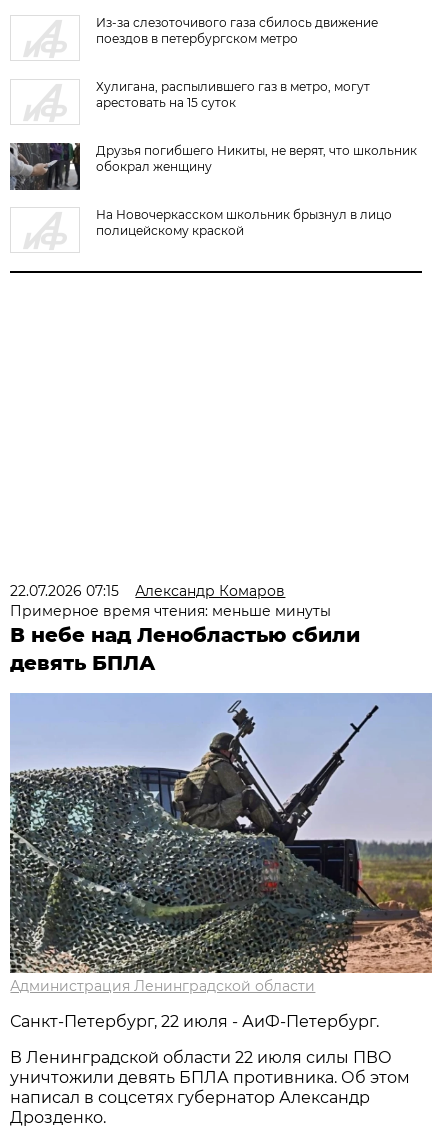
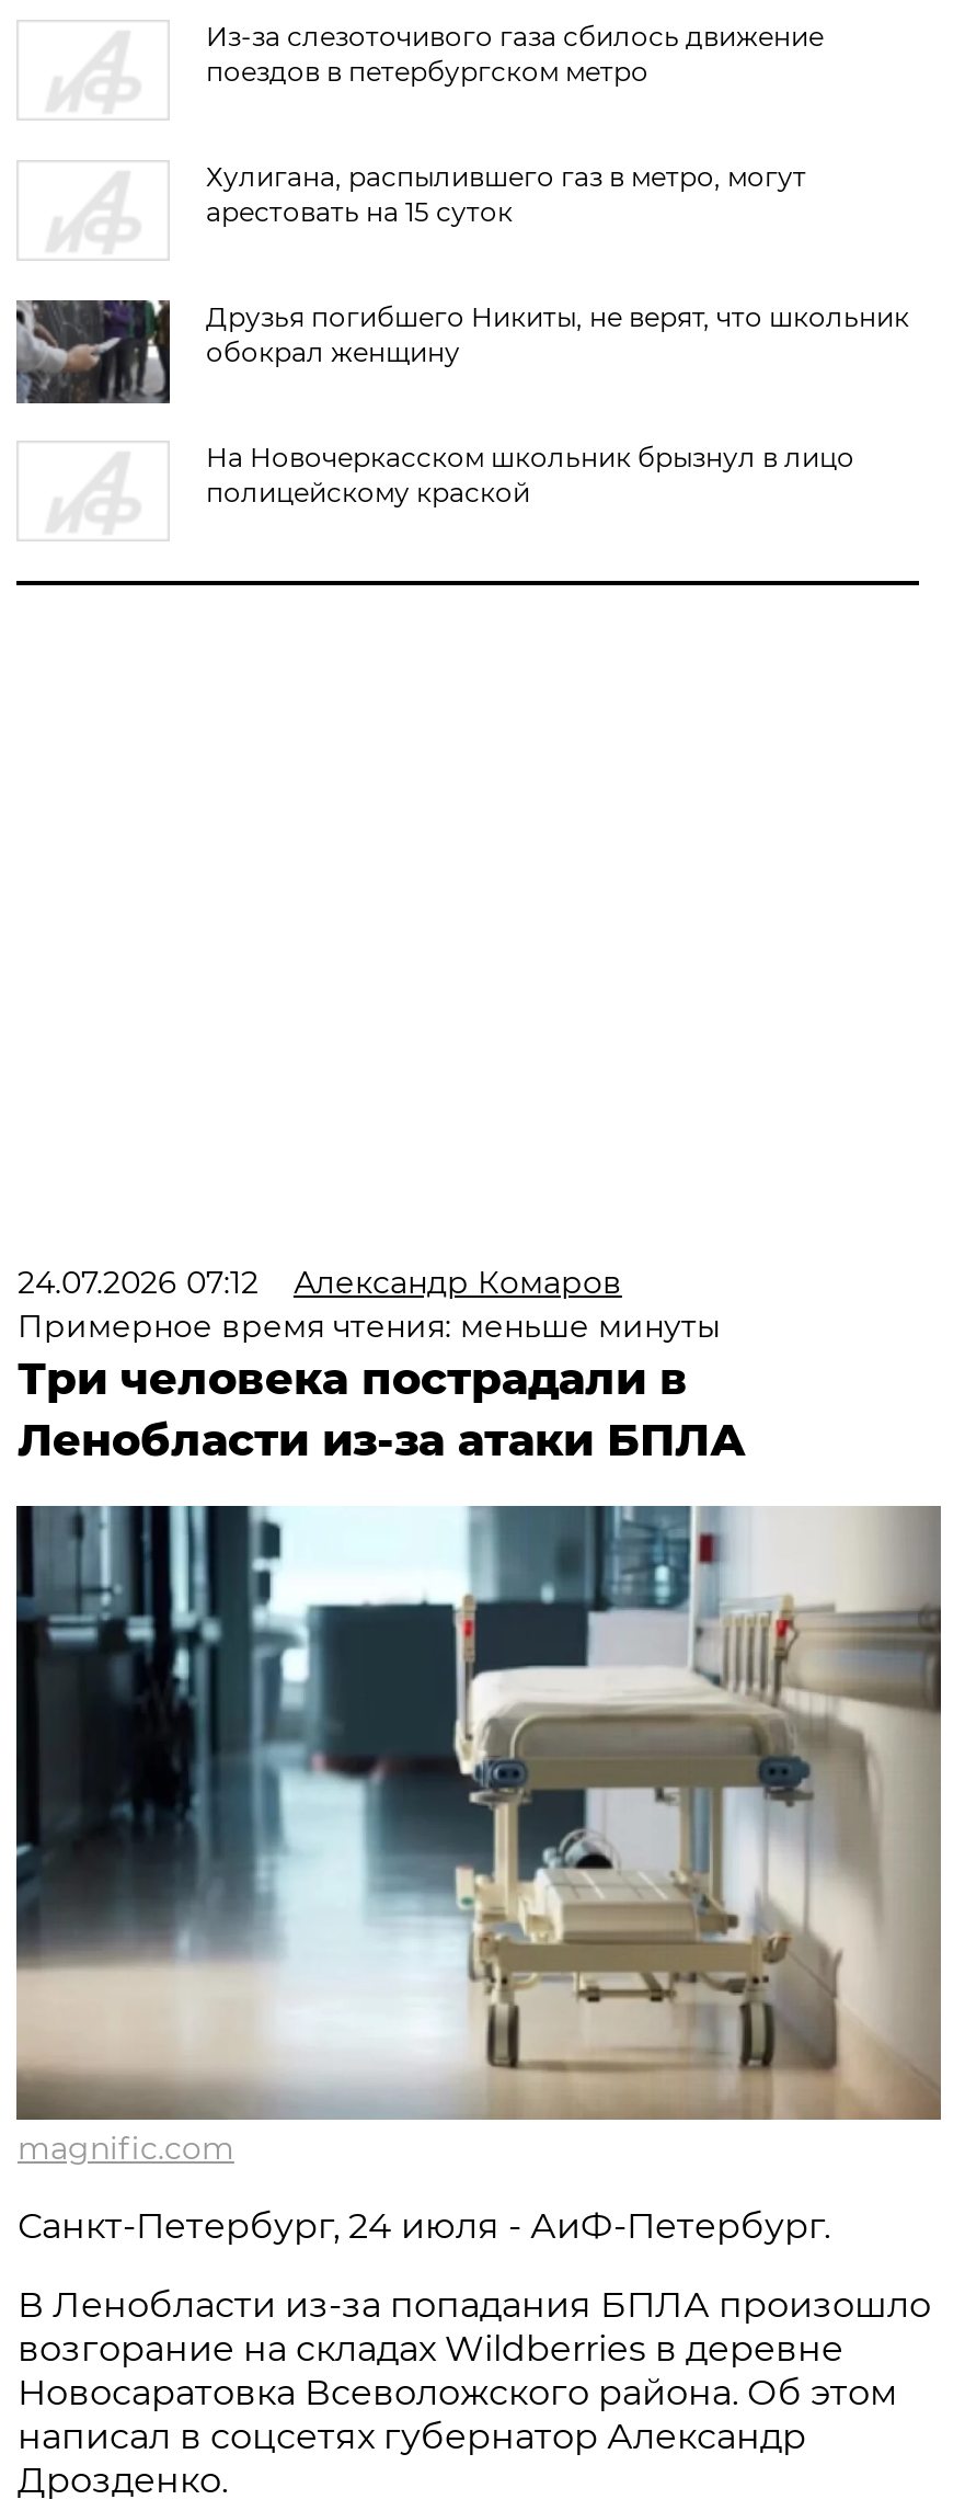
[10,582,285,600] 22.07.2026 07:15 Александр Комаров -> [17,1263,622,1303] 24.07.2026 07:12 Александр Комаров
[10,623,360,675] В небе над Ленобластью сбили | девять БПЛА -> [17,1353,745,1467] Три человека пострадали в | Ленобласти из-за атаки БПЛА
[9,693,433,995] [image] | Администрация Ленинградской области -> [14,1504,943,2168] [image] | magnific.com
[10,1012,379,1031] Санкт-Петербург, 22 июля - АиФ-Петербург. -> [17,2206,830,2247] Санкт-Петербург, 24 июля - АиФ-Петербург.
[10,1048,410,1087] В Ленинградской области 22 июля силы ПВО | уничтожили девять БПЛА противника. Об этом -> [17,2285,931,2414] В Ленобласти из-за попадания БПЛА произошло | возгорание на складах Wildberries в деревне | Новосаратовка Всеволожского района. Об этом

